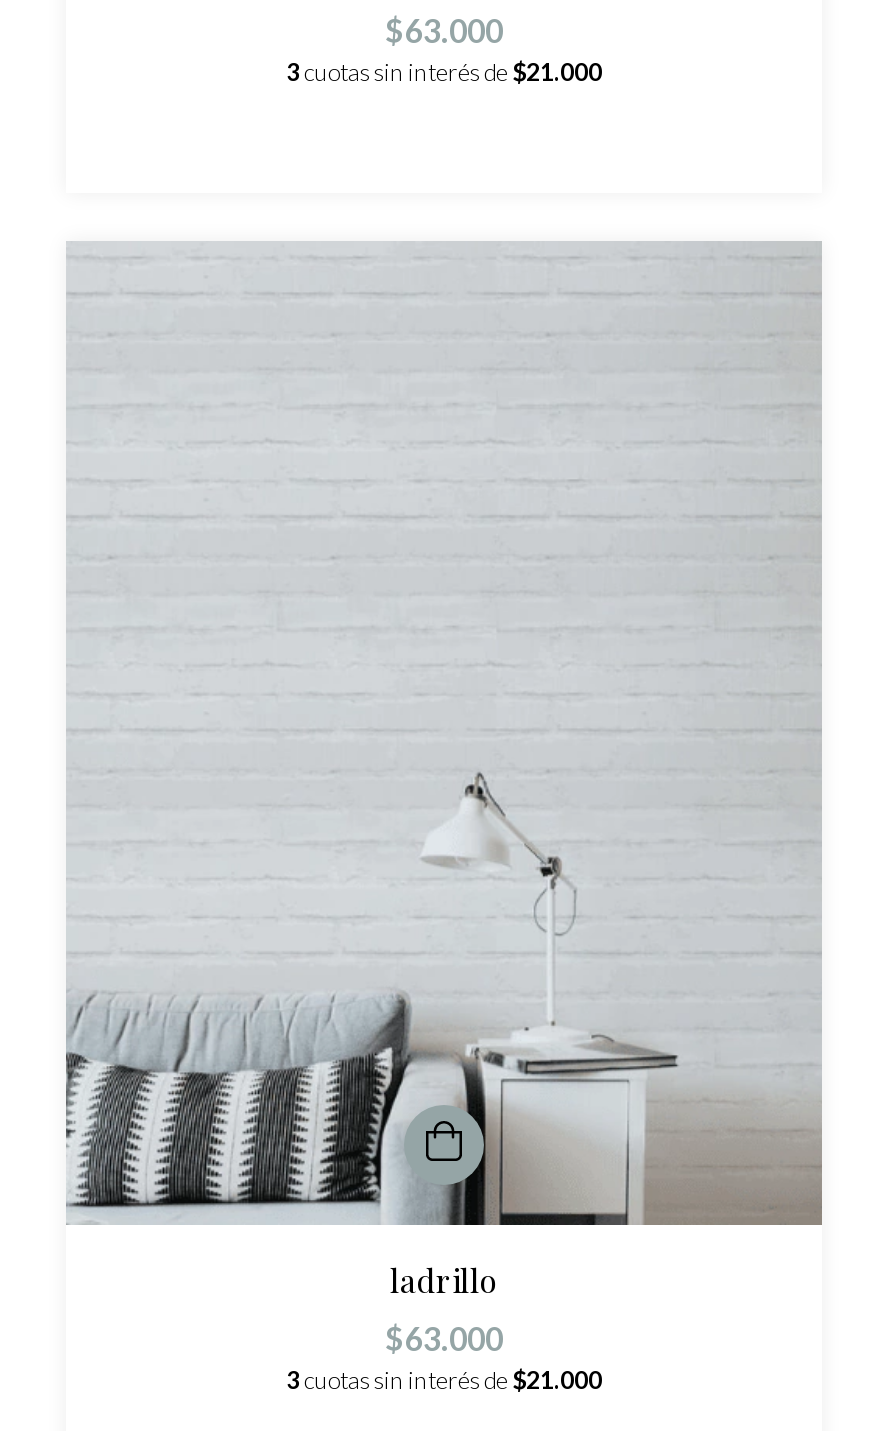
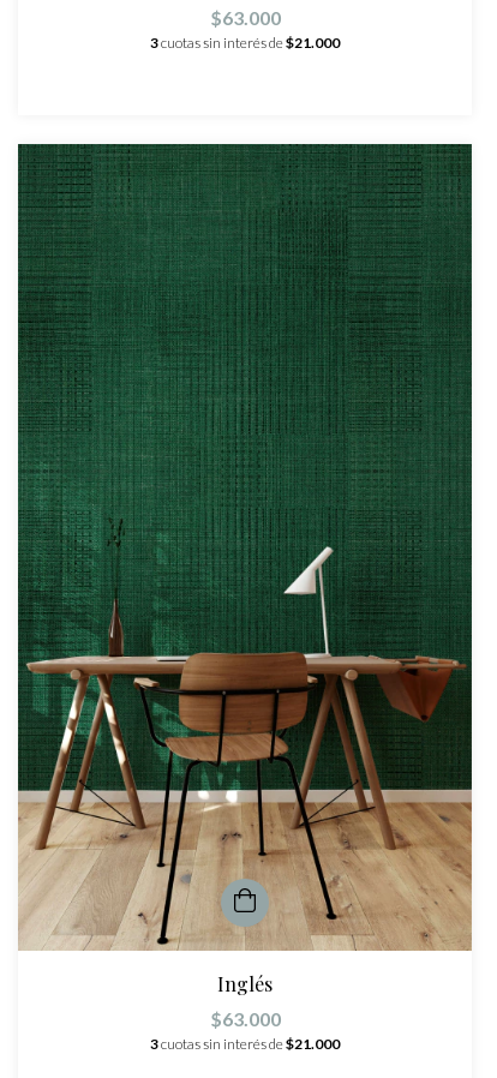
[64,240,822,1302] [image] | ladrillo -> [17,143,473,997] [image] | Inglés

